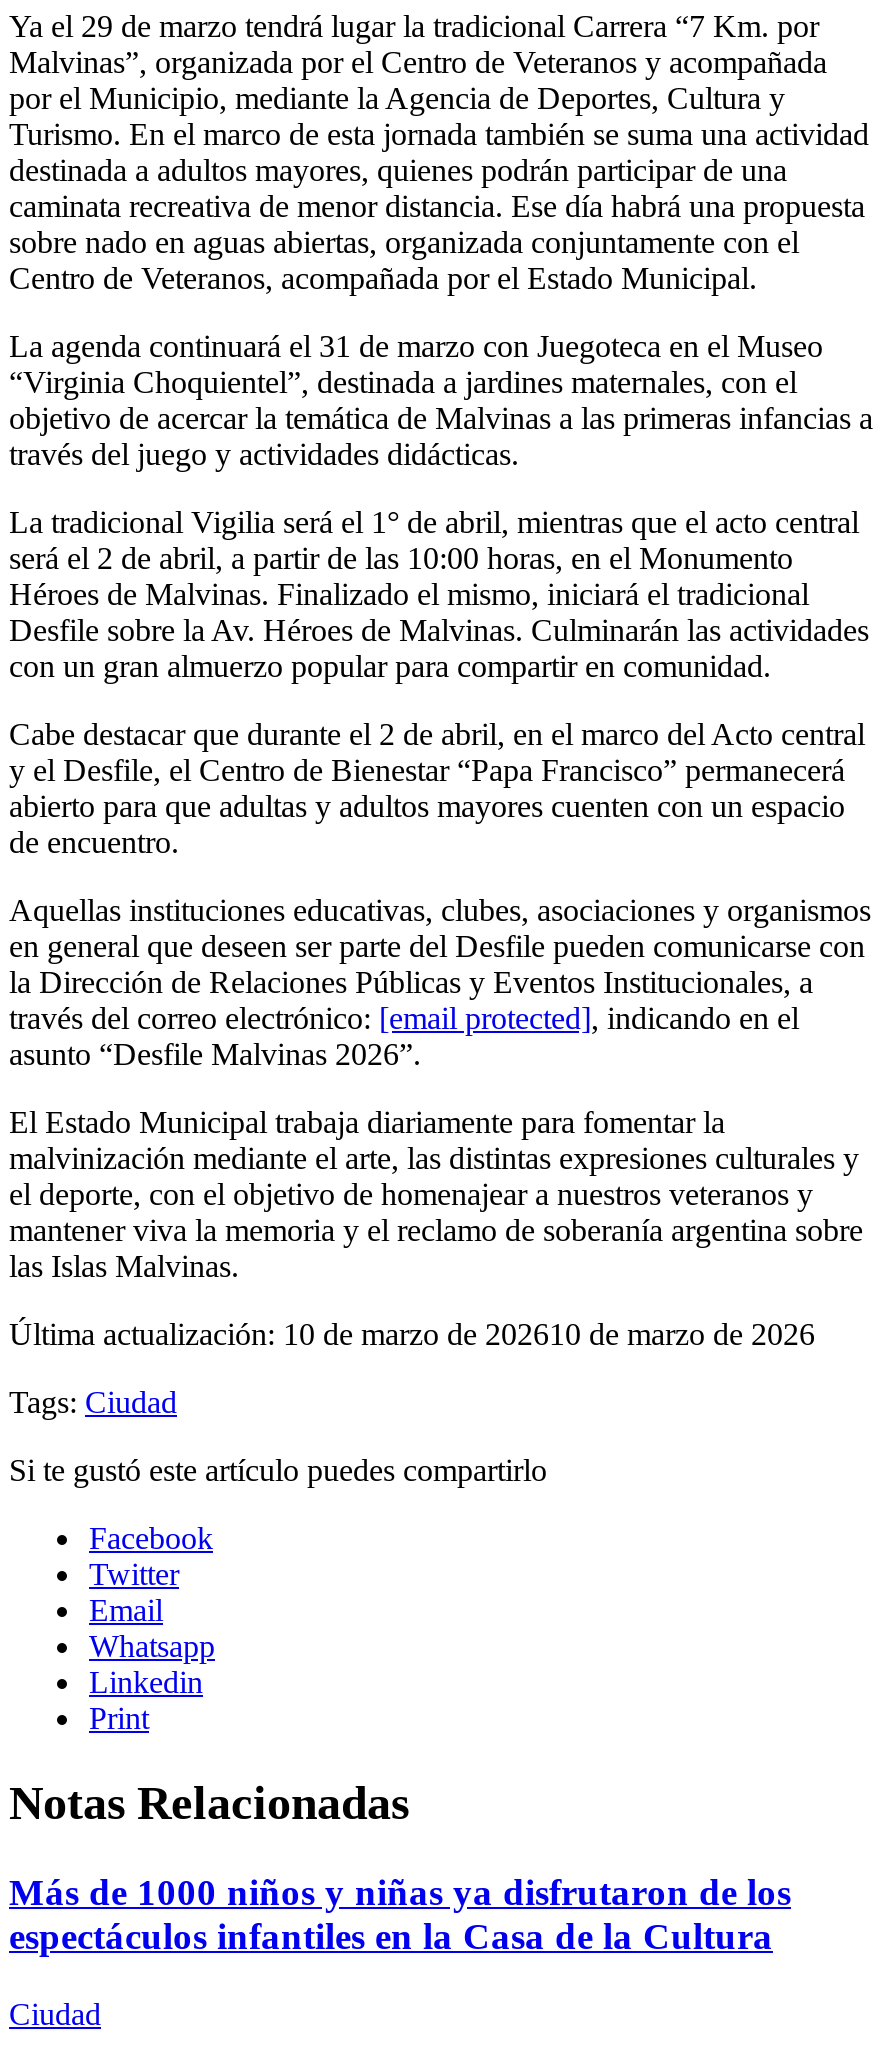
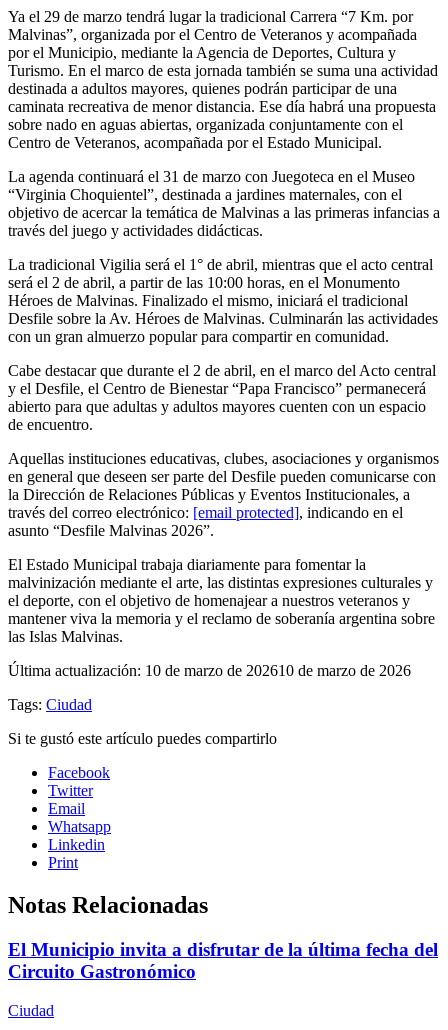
[9,1871,791,1957] Más de 1000 niños y niñas ya disfrutaron de los | espectáculos infantiles en la Casa de la Cultura -> [8,939,438,982] El Municipio invita a disfrutar de la última fecha del | Circuito Gastronómico

